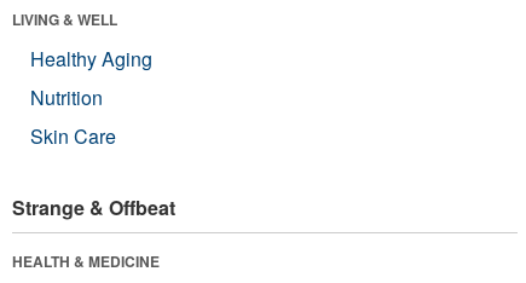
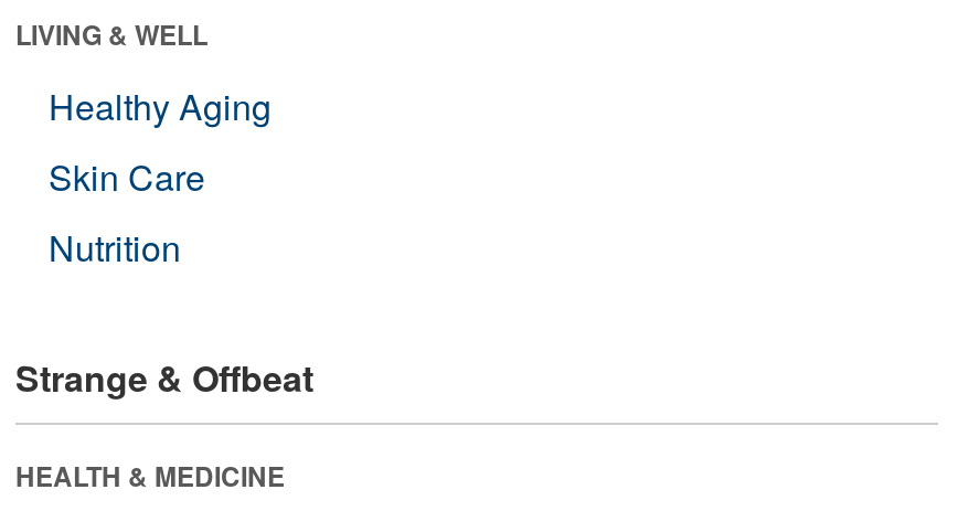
moved [30,83,103,111] -> [49,221,181,272]: Nutrition
moved [30,122,116,150] -> [49,151,205,202]: Skin Care

